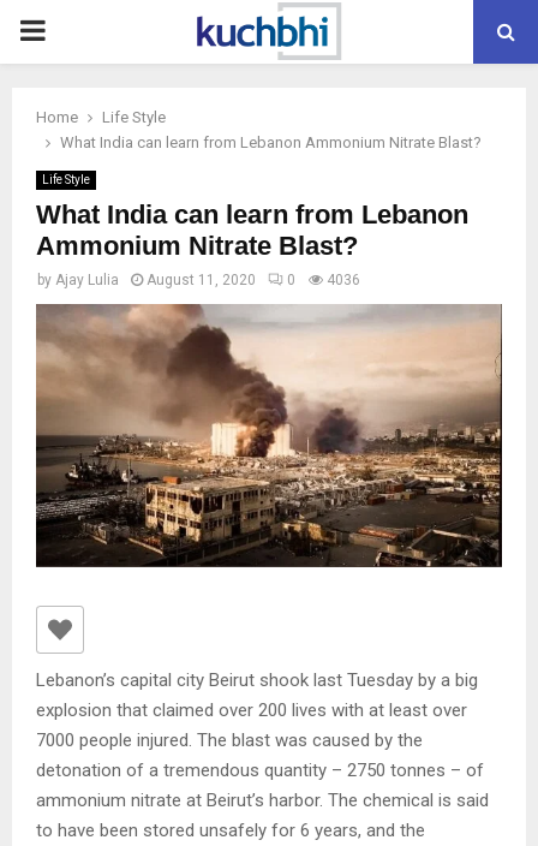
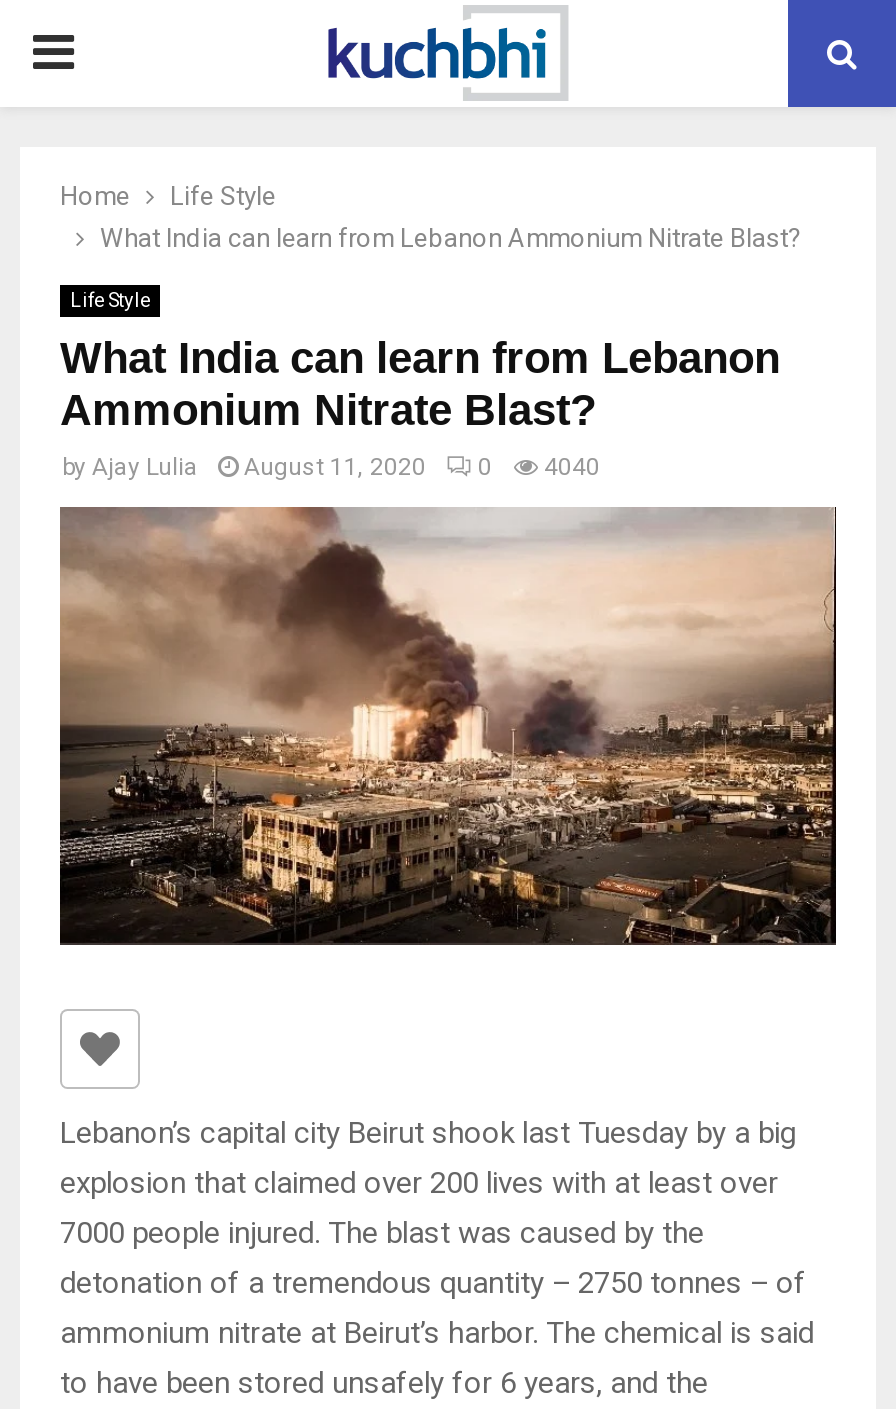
[37,272,360,288] by Ajay Lulia August 11, 2020 0 4036 -> [62,453,600,481] by Ajay Lulia August 11, 2020 0 4040

